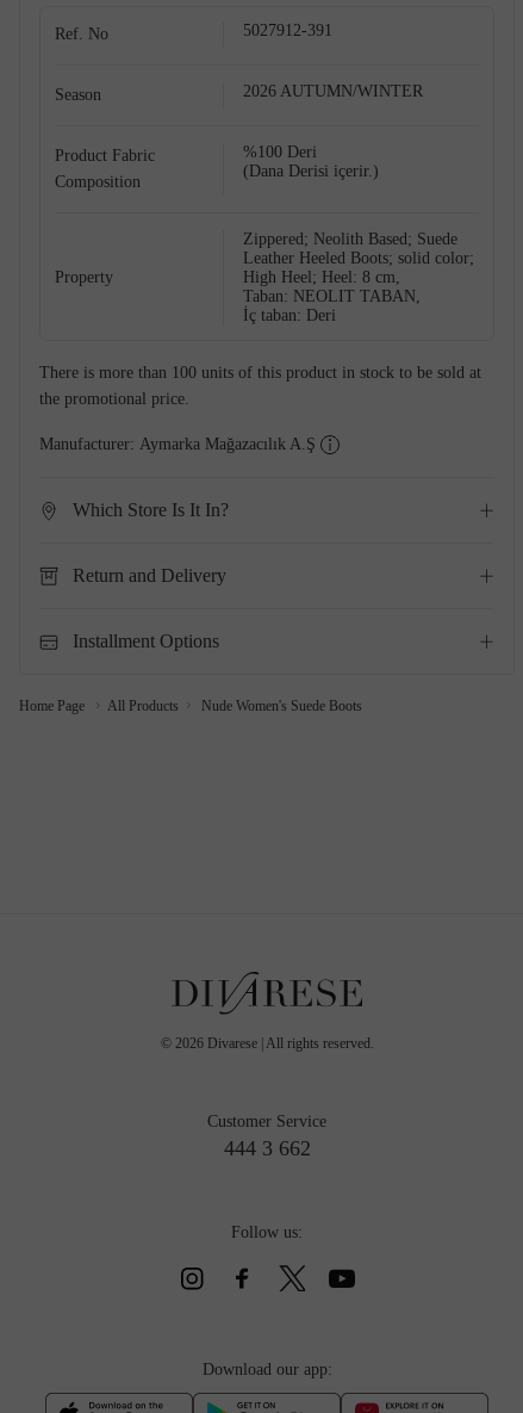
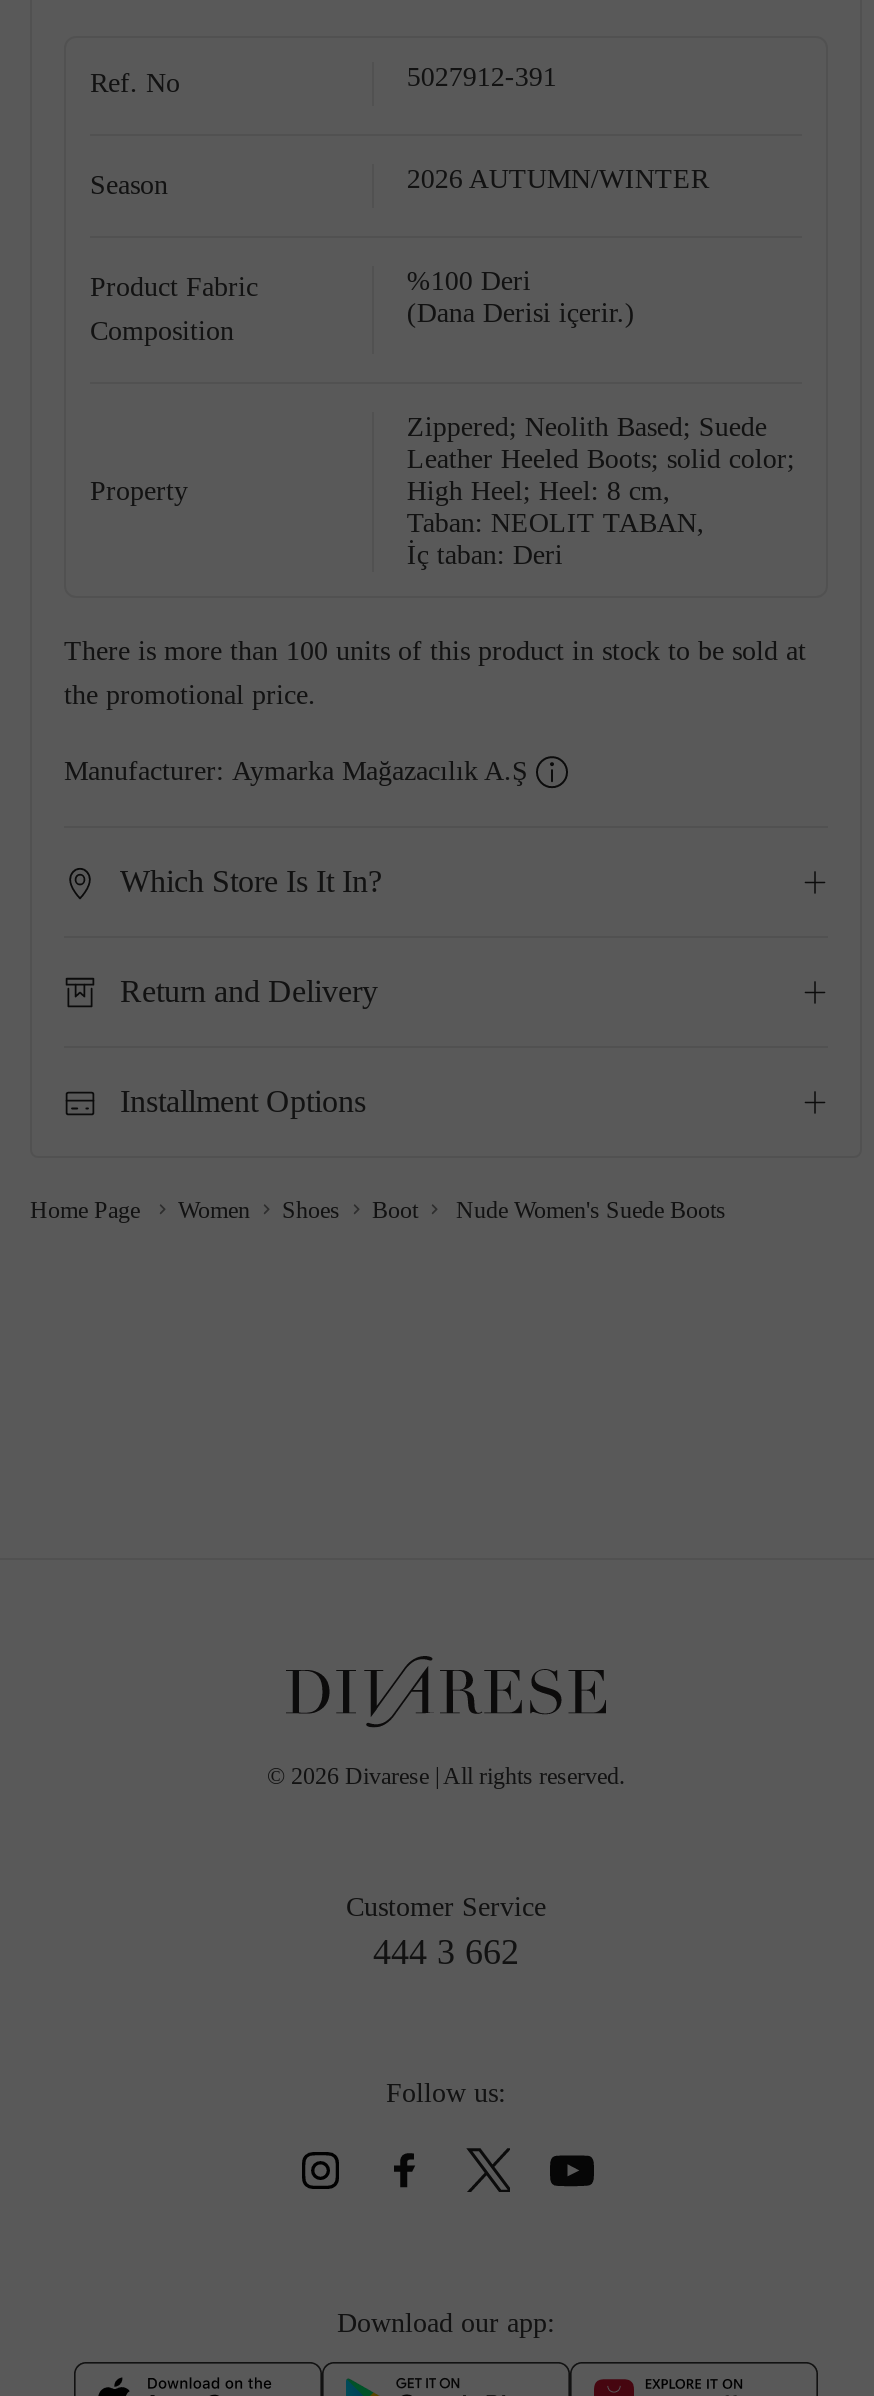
[107,698,179,714] All Products -> [178,1196,418,1224] Women | Shoes | Boot

